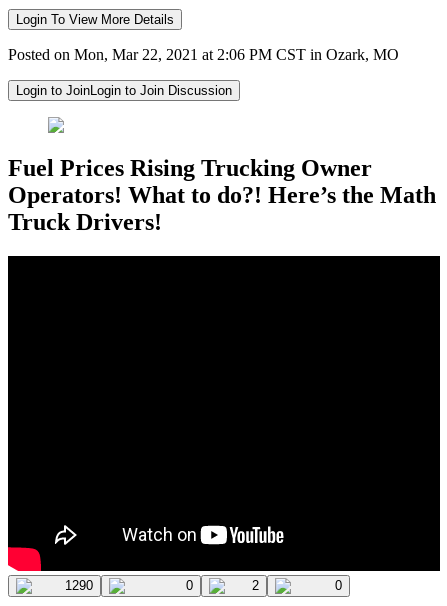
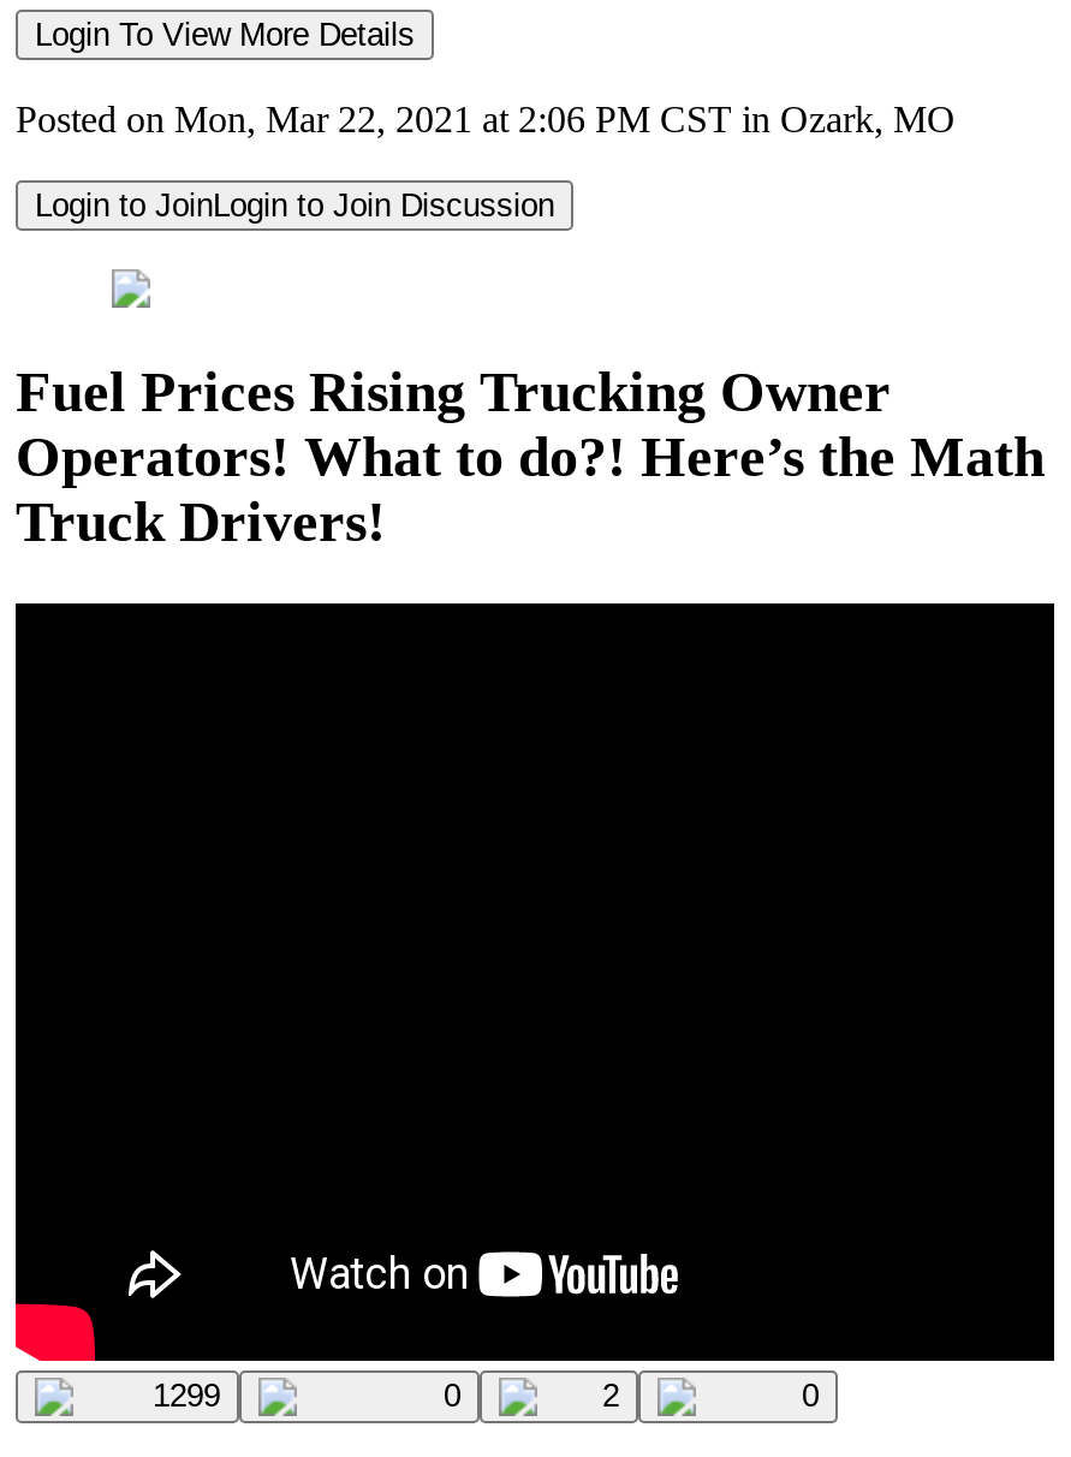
[65,577,93,592] 1290 -> [153,1376,220,1413] 1299

